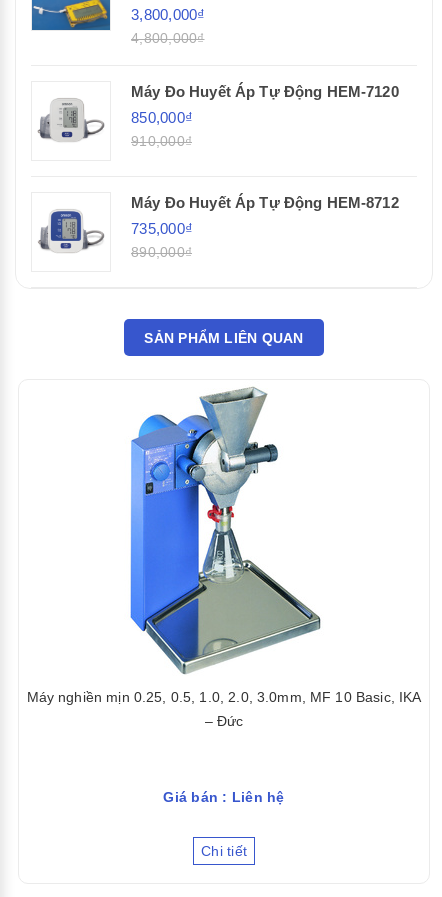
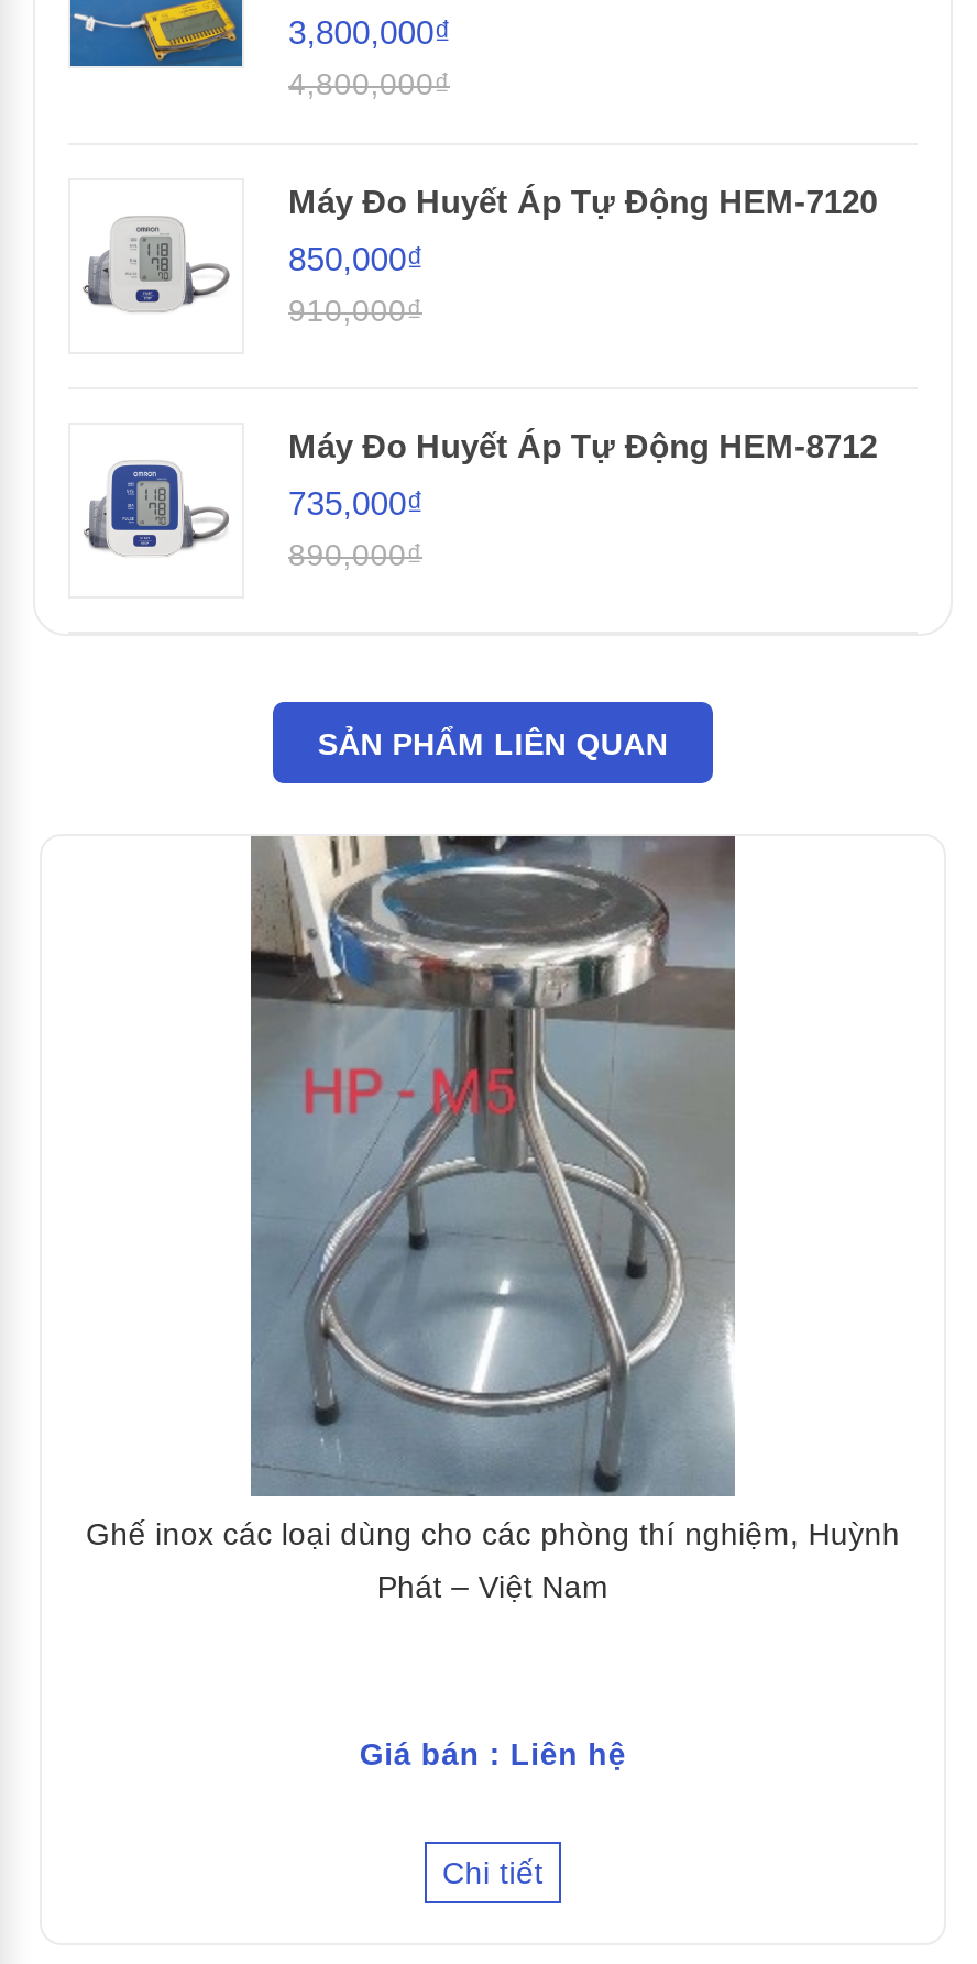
[27,380,421,705] [image] | Máy nghiền mịn 0.25, 0.5, 1.0, 2.0, 3.0mm, MF 10 Basic, IKA -> [86,834,900,1552] [image] | Ghế inox các loại dùng cho các phòng thí nghiệm, Huỳnh
[205,713,243,729] – Đức -> [377,1569,609,1604] Phát – Việt Nam

